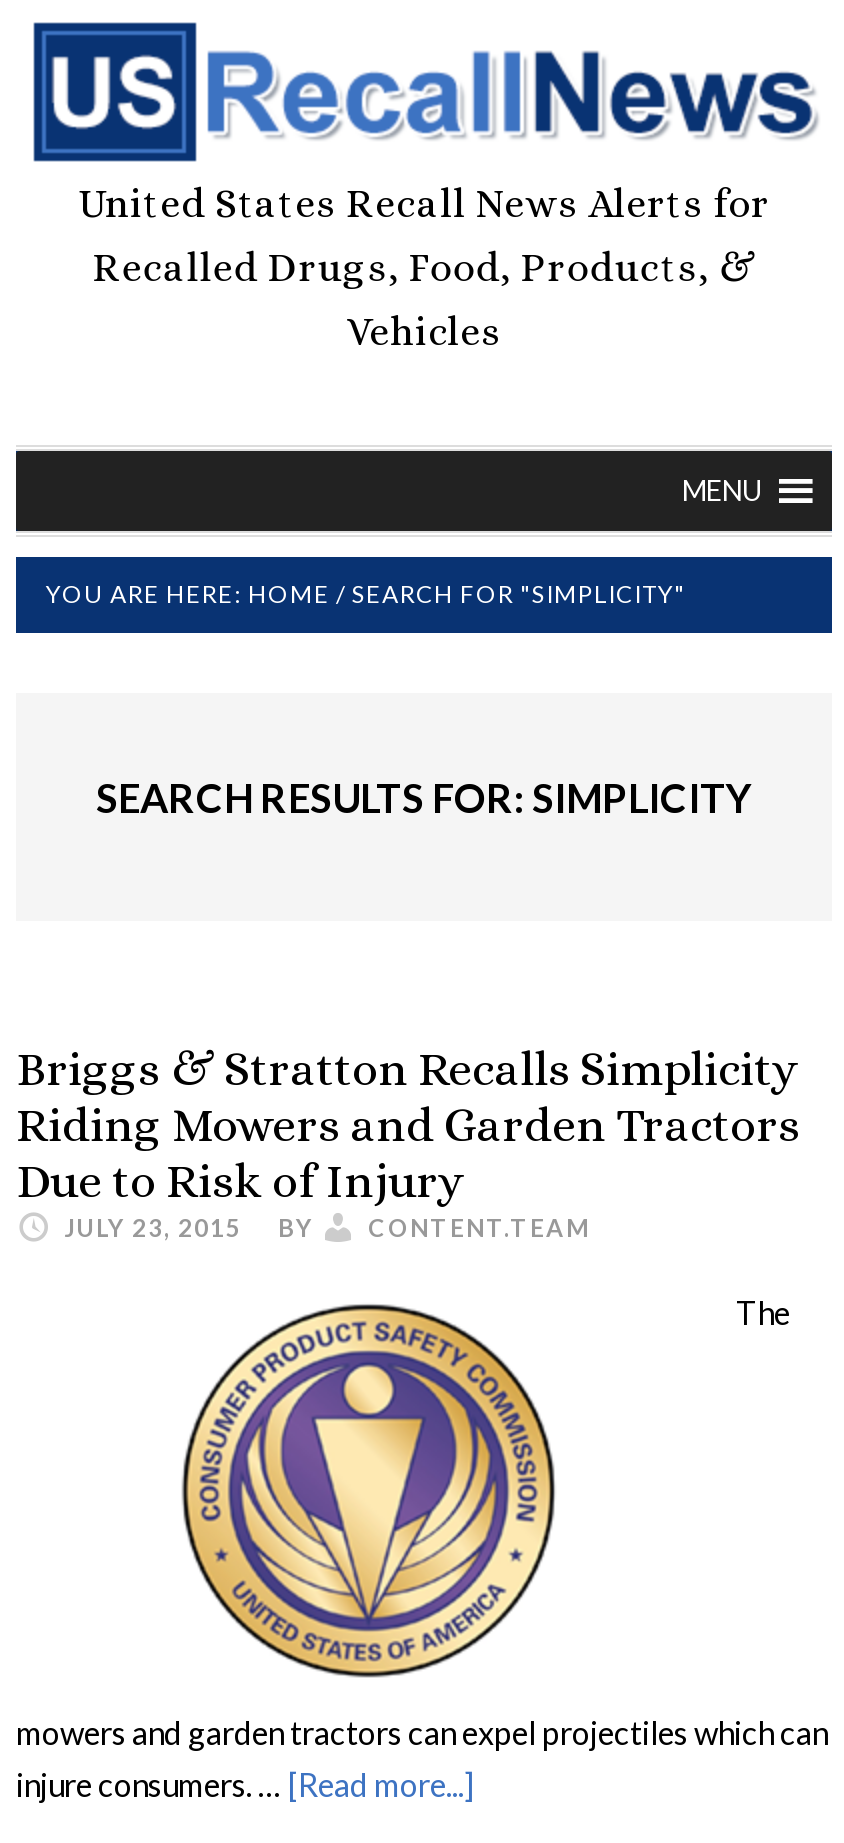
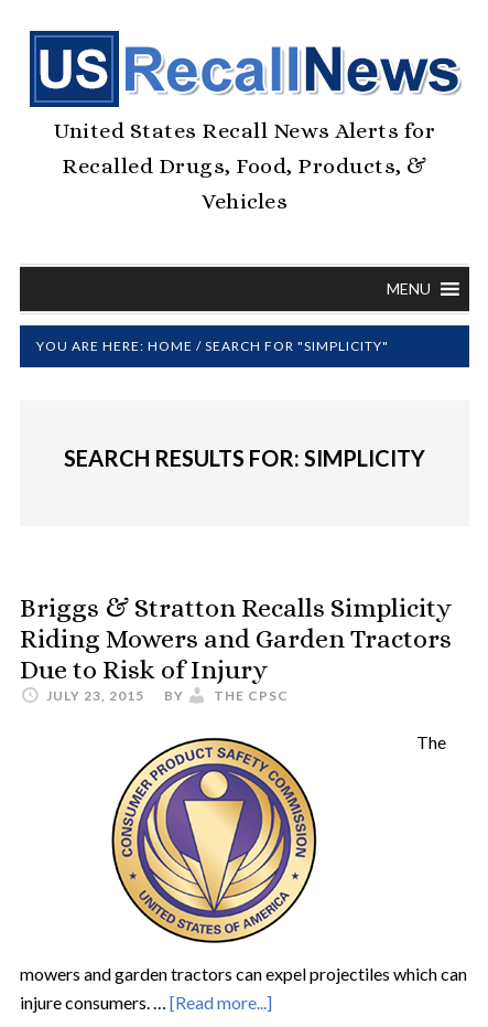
[368,1213,590,1243] CONTENT.TEAM -> [214,687,289,704] THE CPSC

